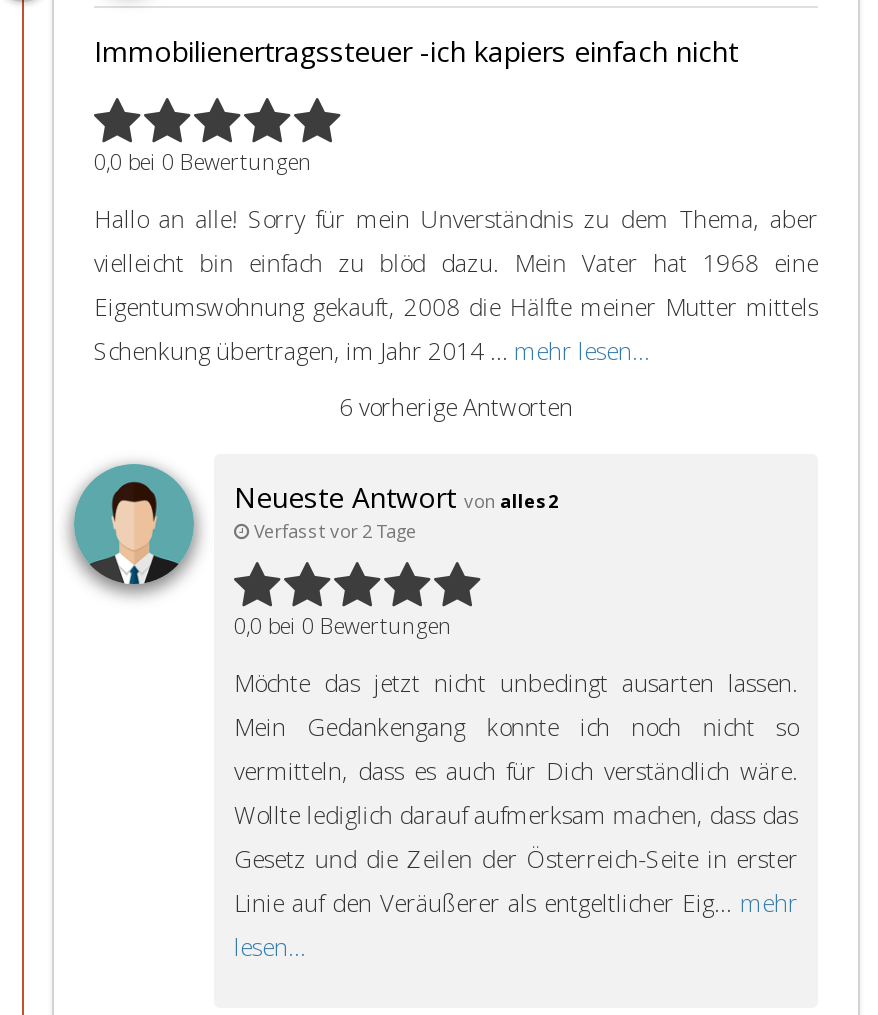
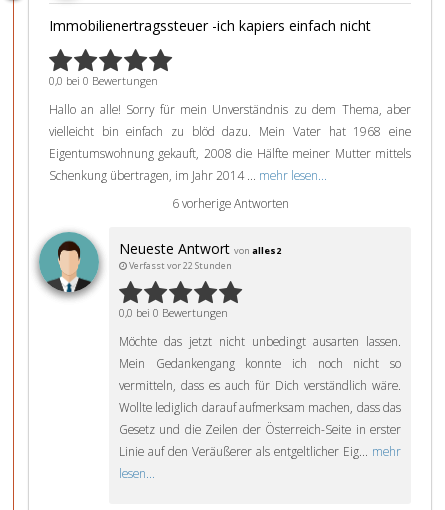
[250,518,416,544] Verfasst vor 2 Tage -> [127,259,232,272] Verfasst vor 22 Stunden

